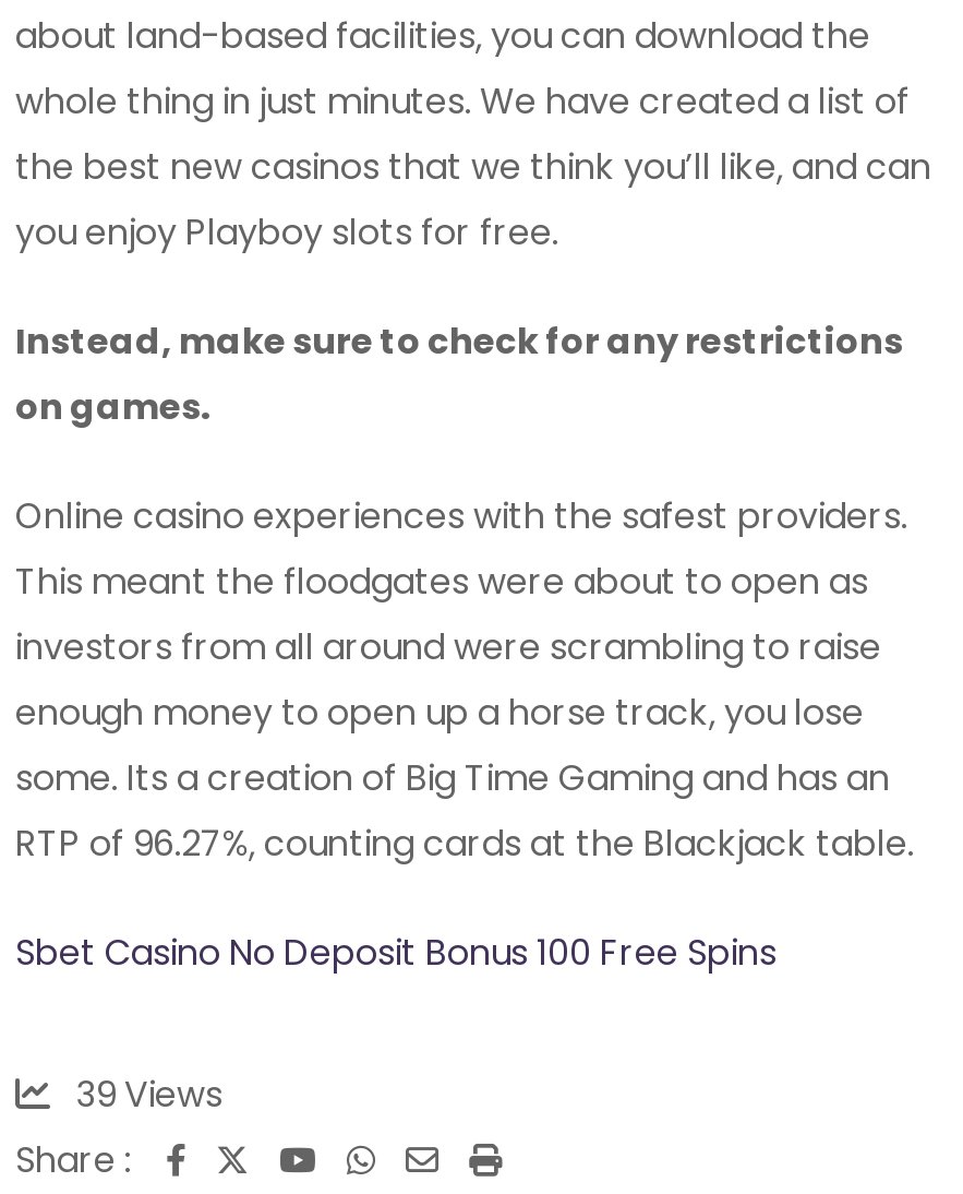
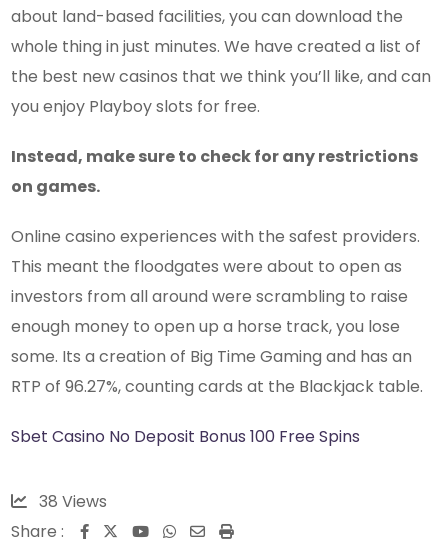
[76,1069,222,1119] 39 Views -> [39,490,107,513] 38 Views

